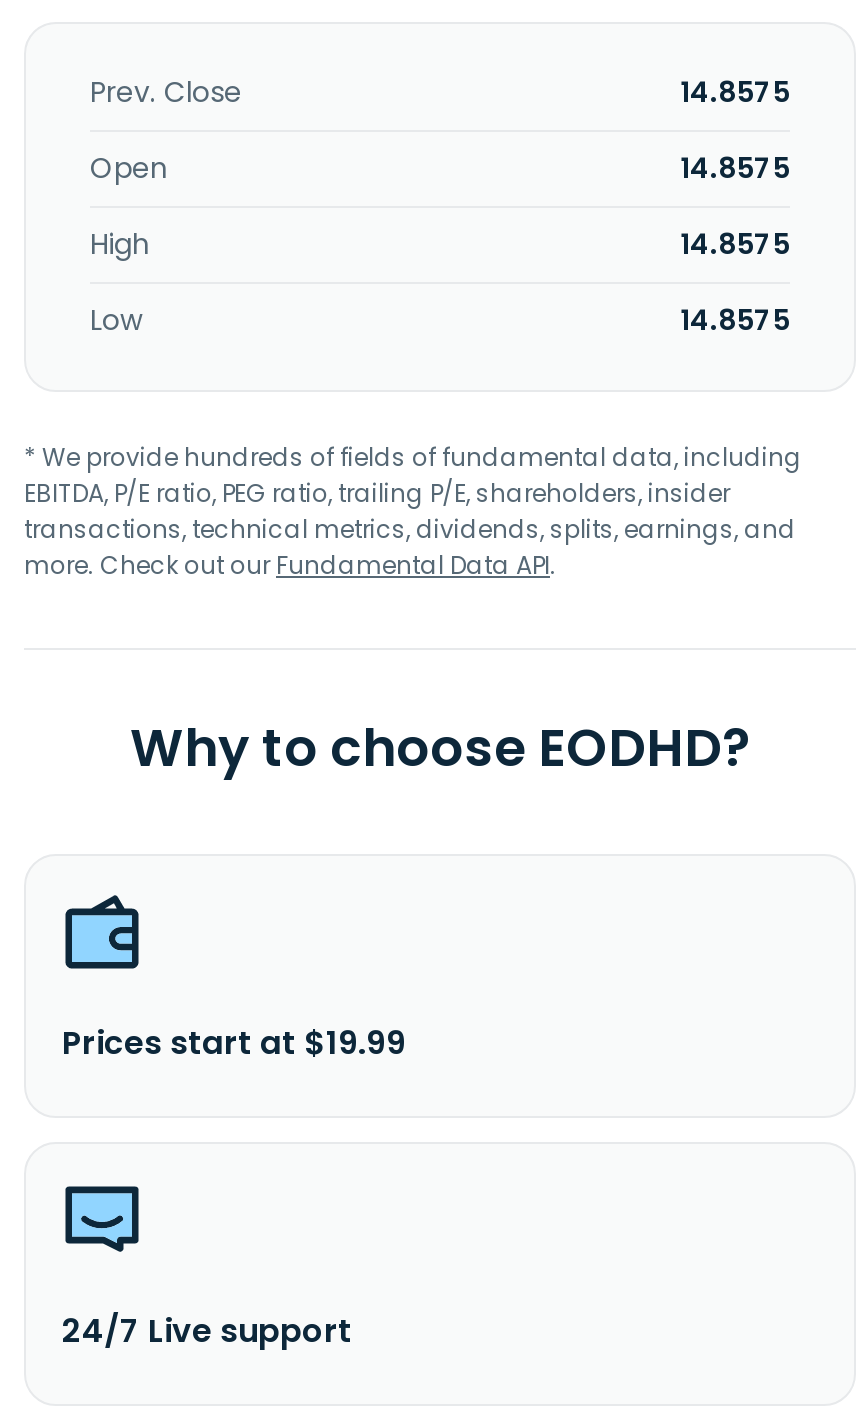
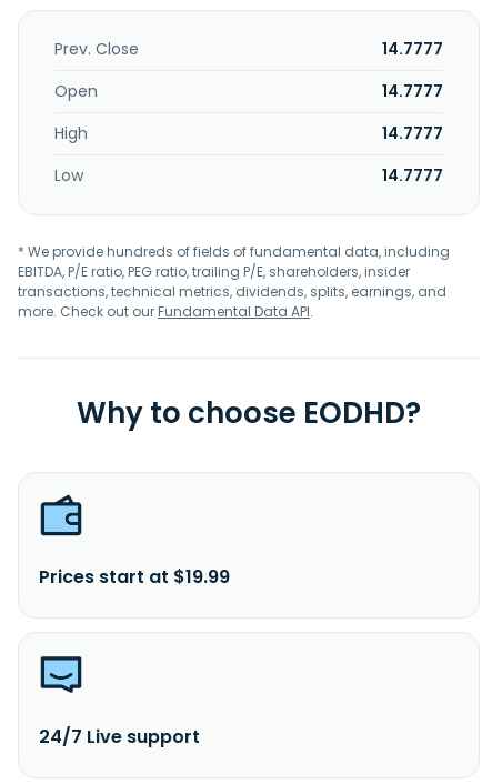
[680,72,790,112] 14.8575 -> [382,38,443,60] 14.7777
[680,148,790,188] 14.8575 -> [382,80,443,102] 14.7777
[680,224,790,264] 14.8575 -> [382,122,443,144] 14.7777
[680,300,790,340] 14.8575 -> [382,164,443,187] 14.7777

